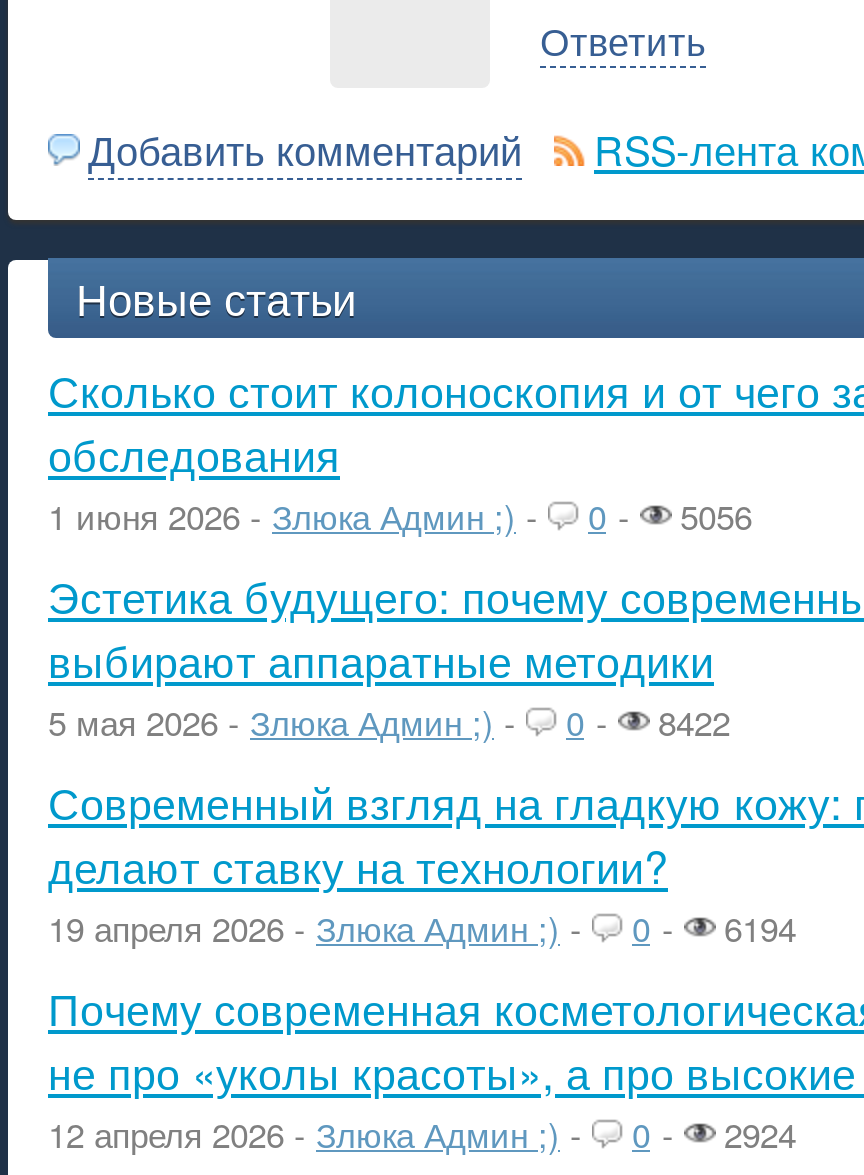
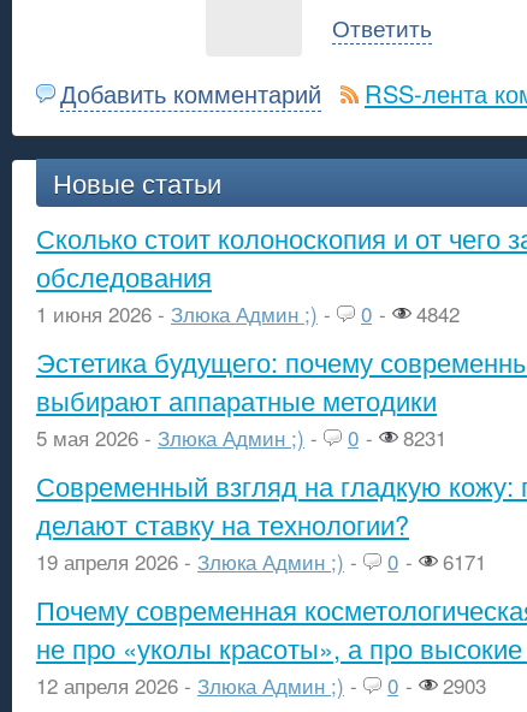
[48,490,752,540] 1 июня 2026 - Злюка Админ ;) - 0 - 5056 -> [36,298,460,328] 1 июня 2026 - Злюка Админ ;) - 0 - 4842
[48,696,730,746] 5 мая 2026 - Злюка Админ ;) - 0 - 8422 -> [36,422,446,452] 5 мая 2026 - Злюка Админ ;) - 0 - 8231
[48,902,796,952] 19 апреля 2026 - Злюка Админ ;) - 0 - 6194 -> [36,546,486,576] 19 апреля 2026 - Злюка Админ ;) - 0 - 6171
[48,1108,796,1158] 12 апреля 2026 - Злюка Админ ;) - 0 - 2924 -> [36,670,486,700] 12 апреля 2026 - Злюка Админ ;) - 0 - 2903

